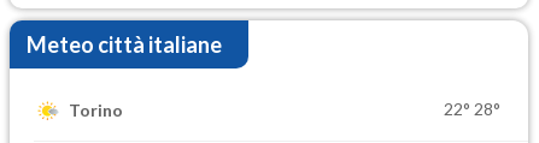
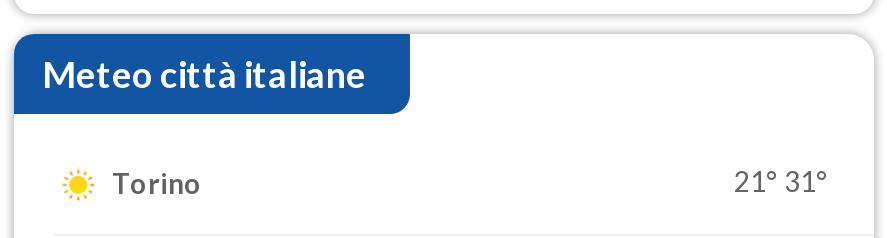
[444,99,500,119] 22° 28° -> [734,165,828,199] 21° 31°

